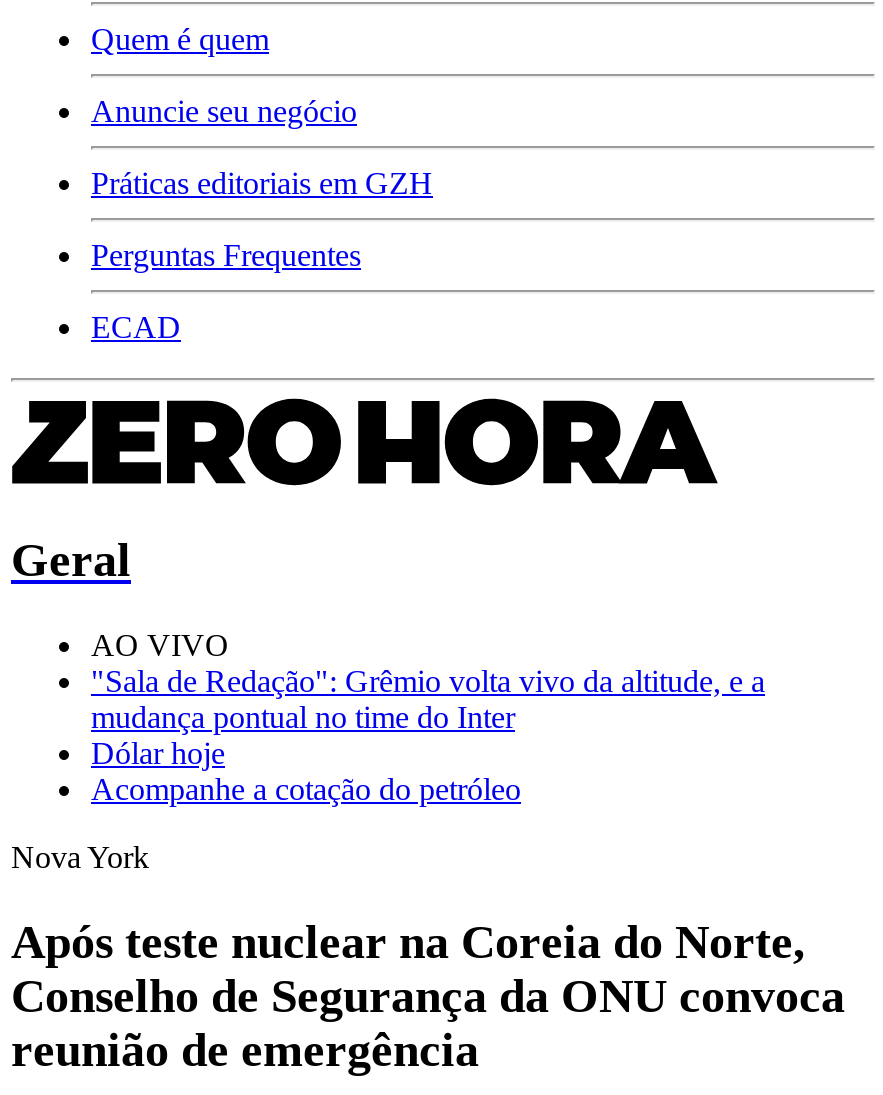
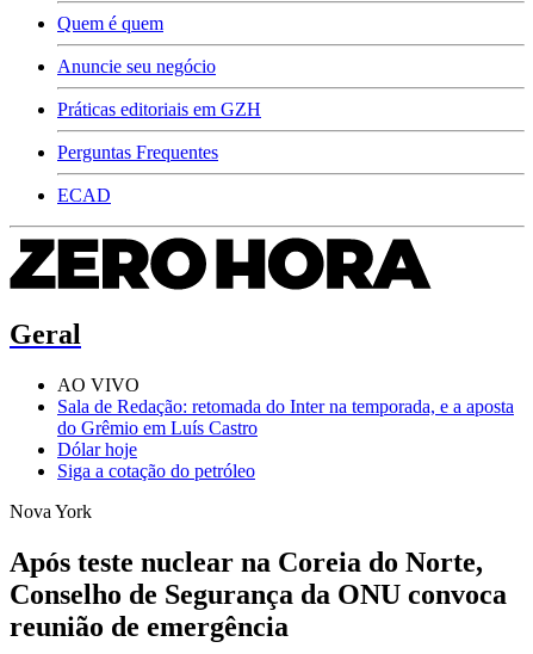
[91,663,765,733] "Sala de Redação": Grêmio volta vivo da altitude, e a | mudança pontual no time do Inter -> [57,396,514,438] Sala de Redação: retomada do Inter na temporada, e a aposta | do Grêmio em Luís Castro
[91,771,521,805] Acompanhe a cotação do petróleo -> [57,460,255,480] Siga a cotação do petróleo

